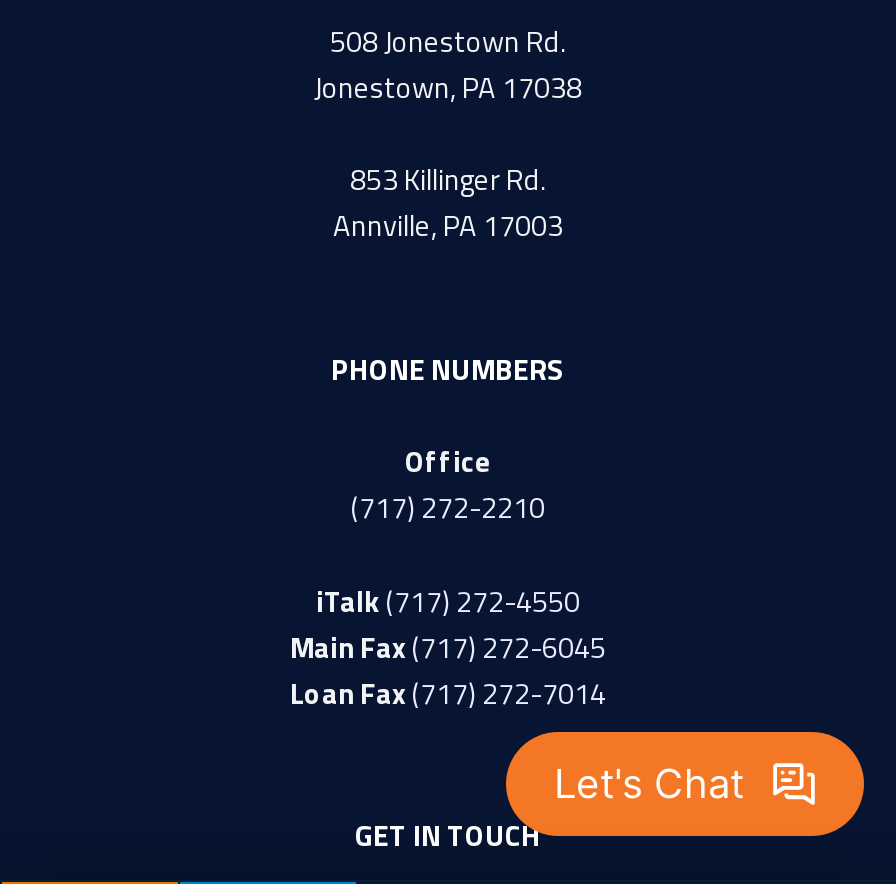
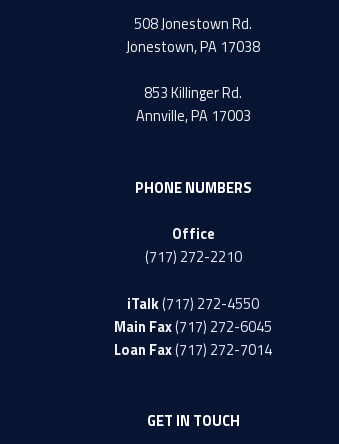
[504,730,866,838] [image] -> none

